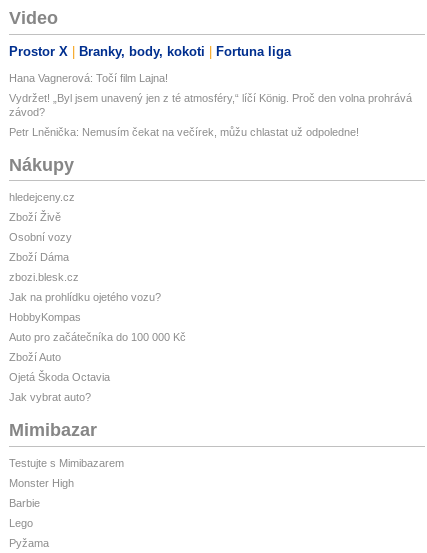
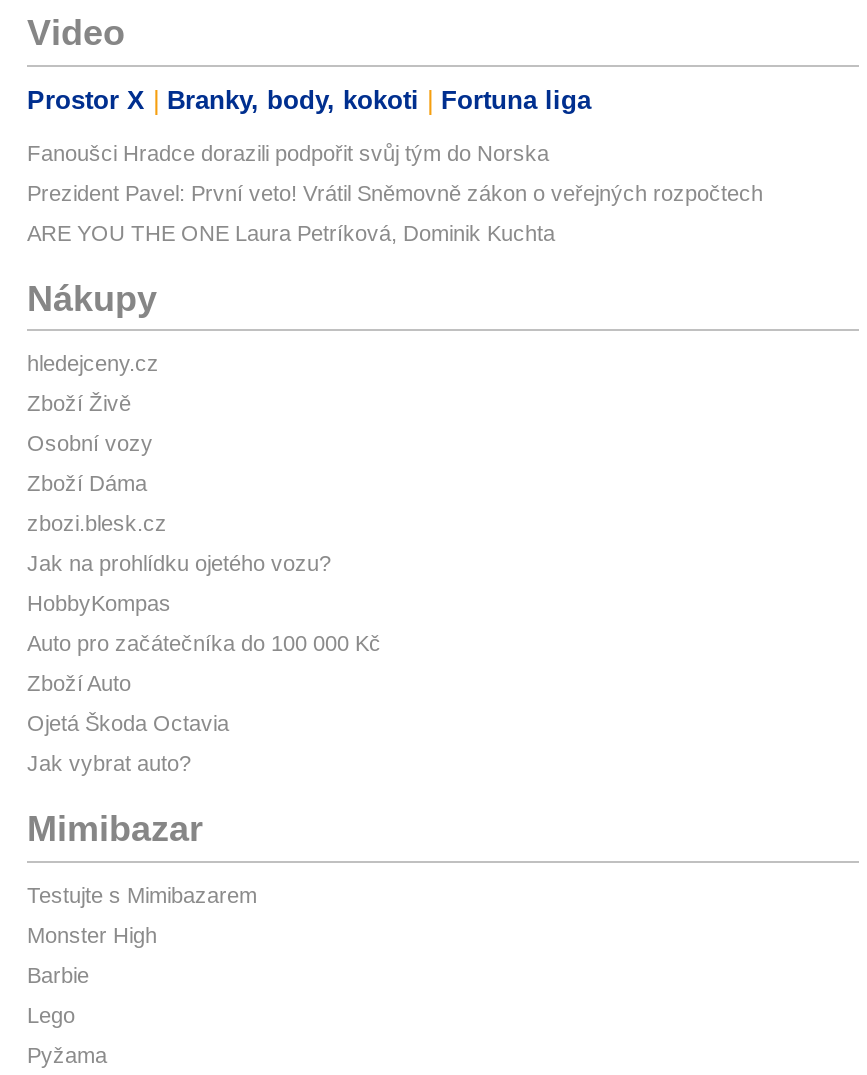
[9,72,168,84] Hana Vagnerová: Točí film Lajna! -> [27,141,549,165] Fanoušci Hradce dorazili podpořit svůj tým do Norska
[9,92,412,118] Vydržet! „Byl jsem unavený jen z té atmosféry,“ líčí König. Proč den volna prohrává | závod? -> [27,181,763,205] Prezident Pavel: První veto! Vrátil Sněmovně zákon o veřejných rozpočtech
[9,126,359,138] Petr Lněnička: Nemusím čekat na večírek, můžu chlastat už odpoledne! -> [27,221,555,245] ARE YOU THE ONE Laura Petríková, Dominik Kuchta

